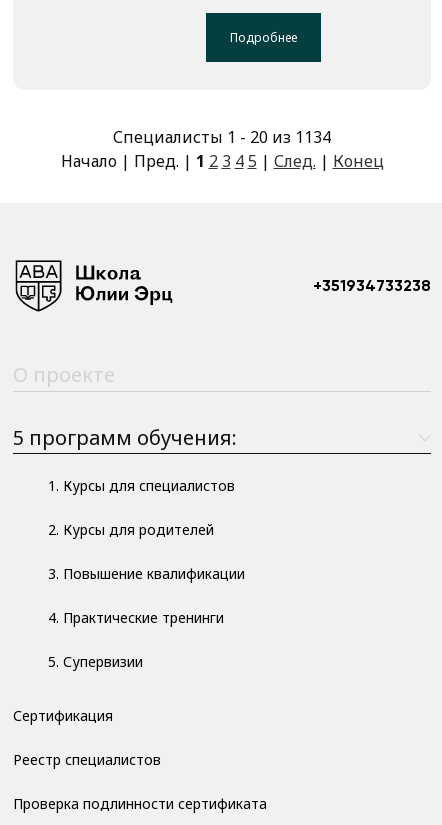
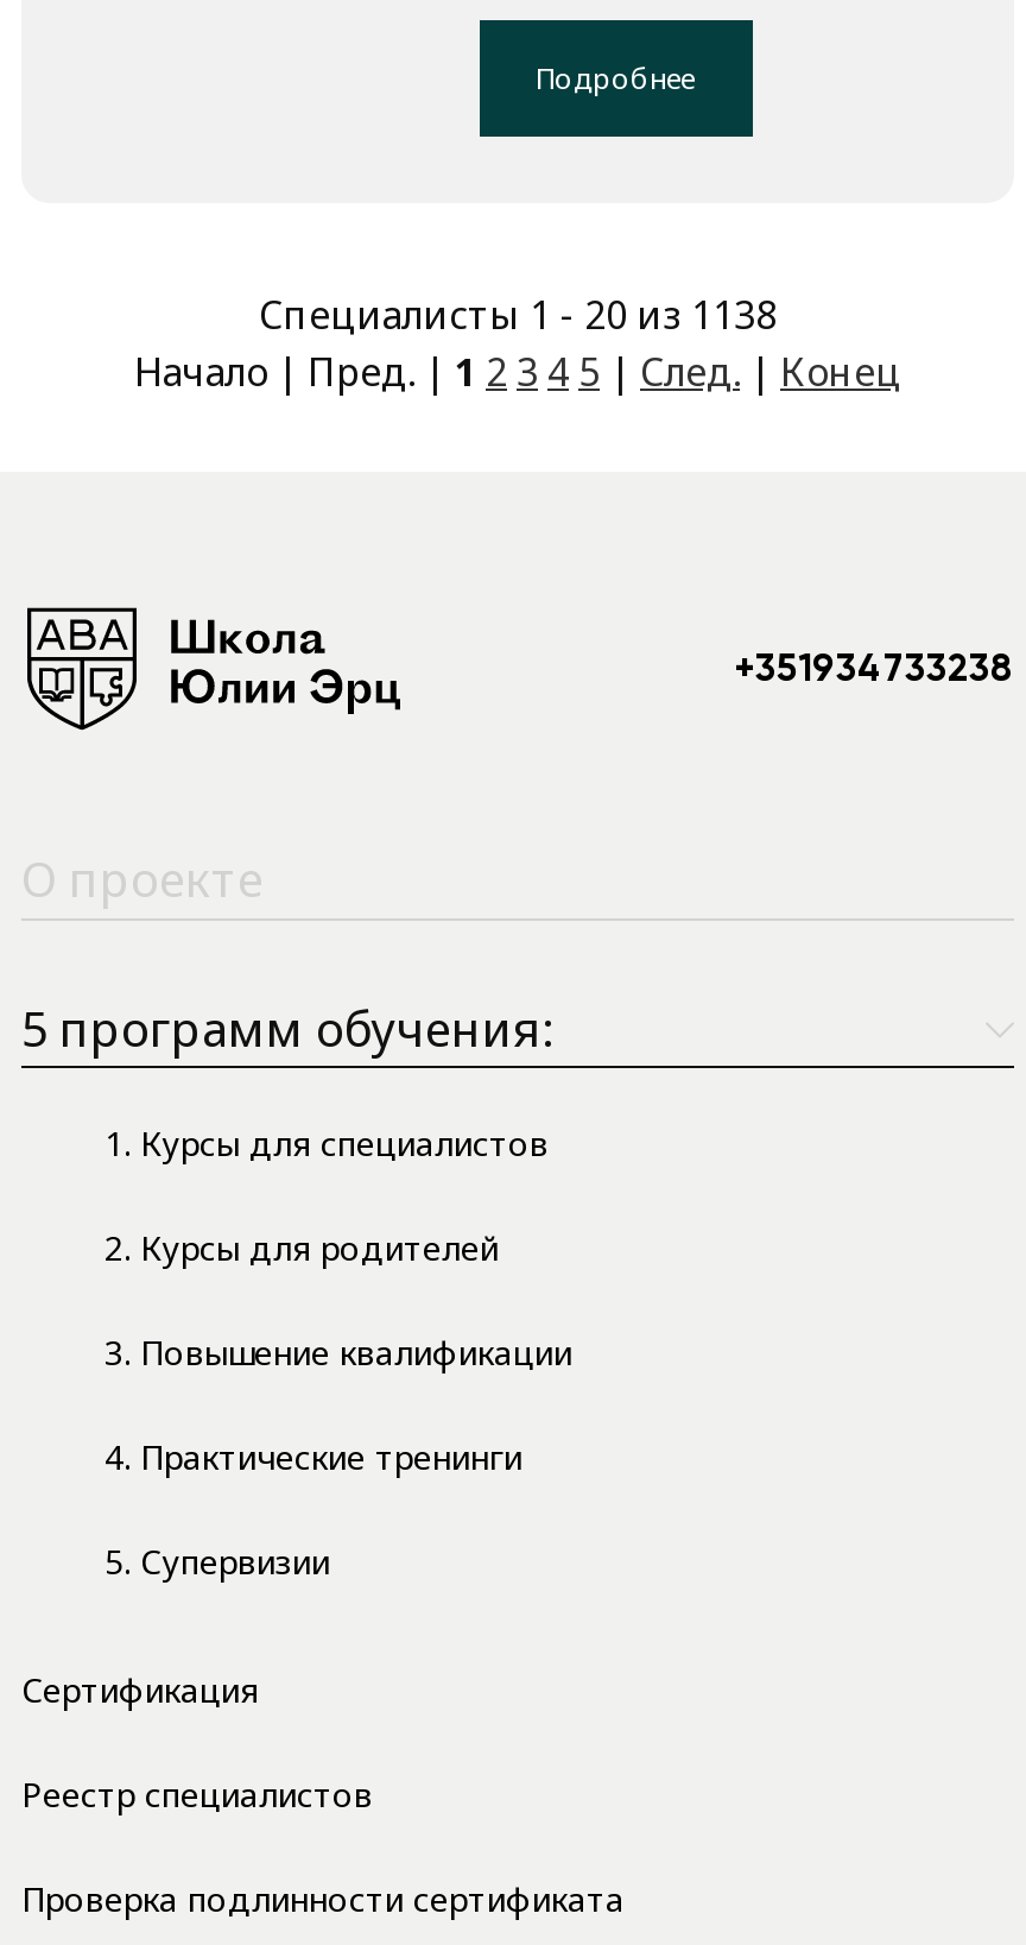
[113,126,331,148] Специалисты 1 - 20 из 1134 -> [259,289,777,341] Специалисты 1 - 20 из 1138

